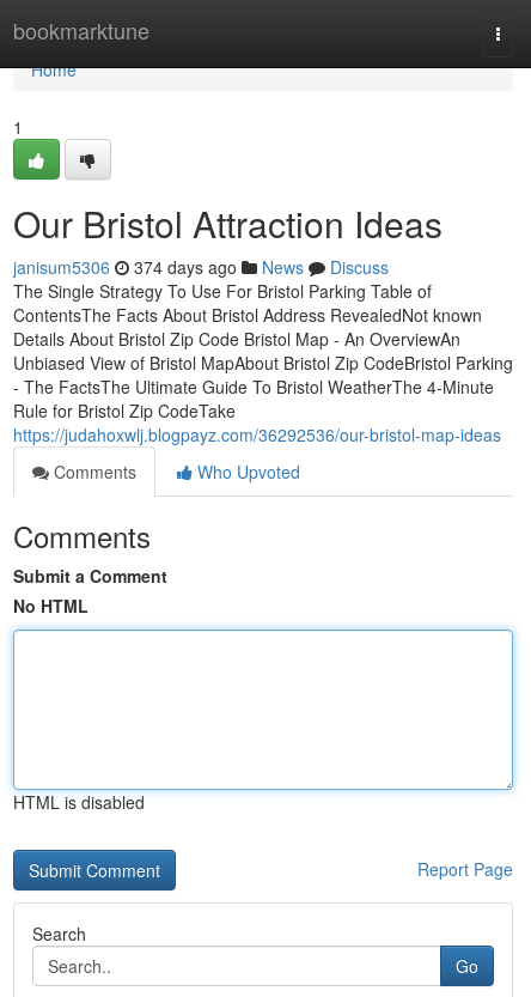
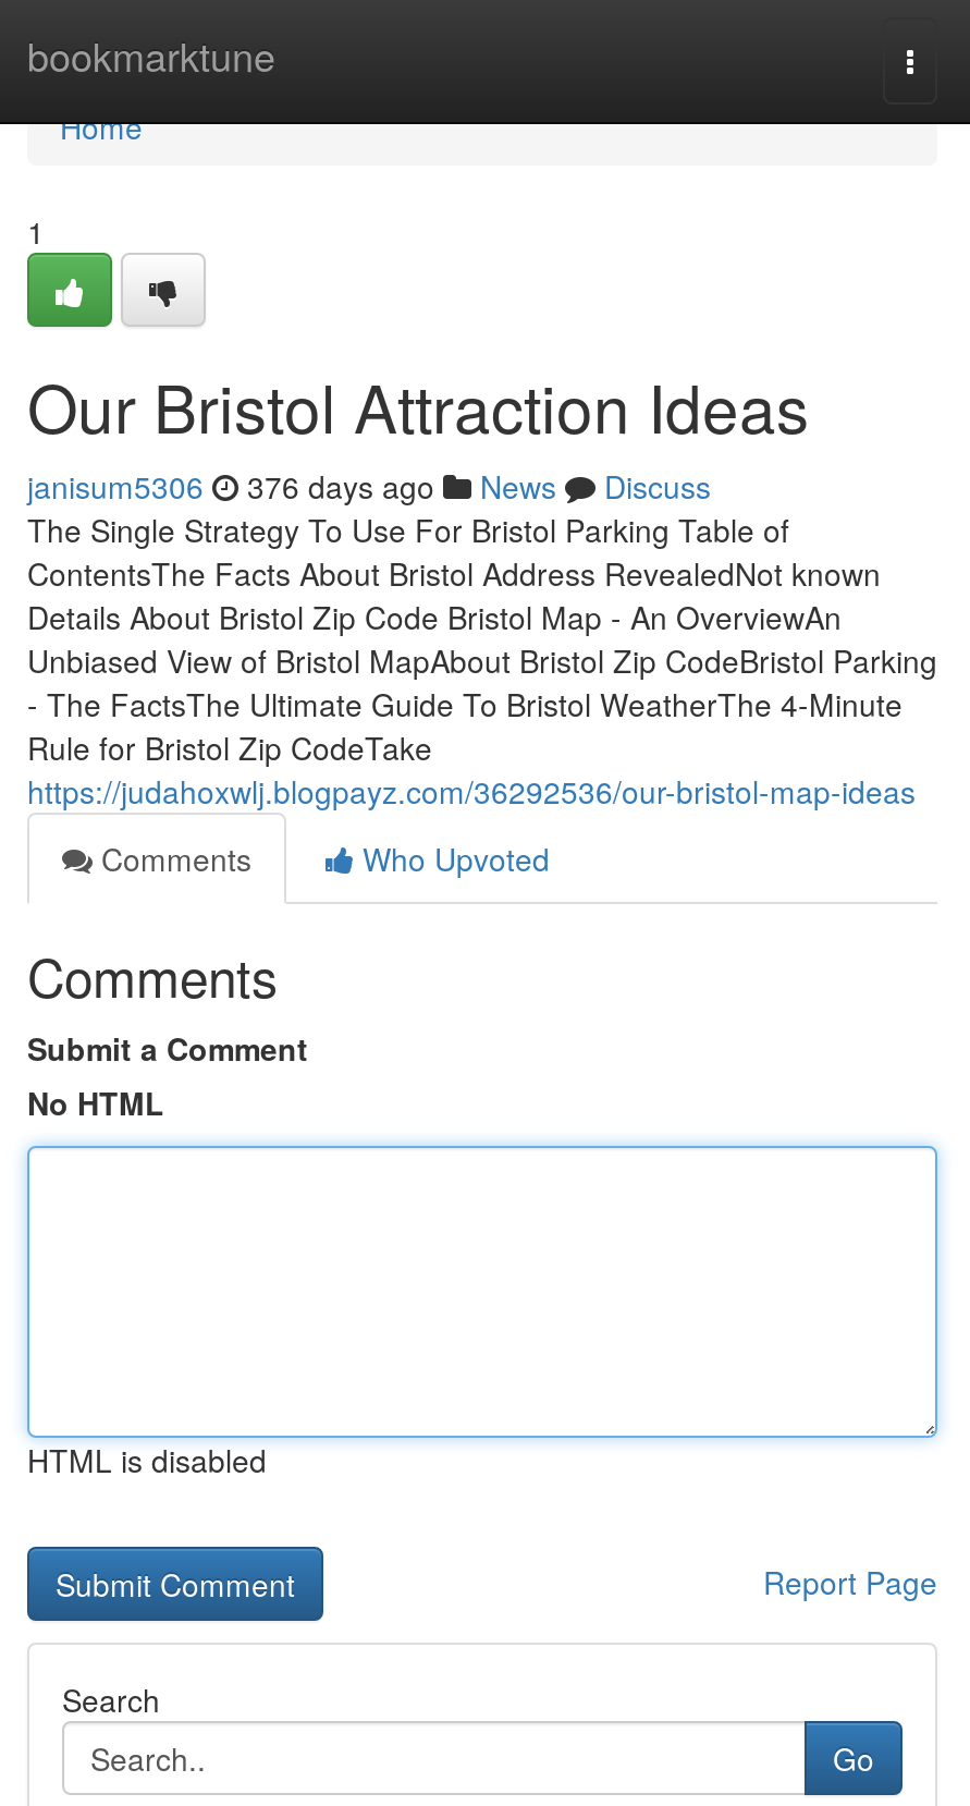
[13,255,389,279] janisum5306 374 days ago News Discuss -> [27,464,711,508] janisum5306 376 days ago News Discuss

